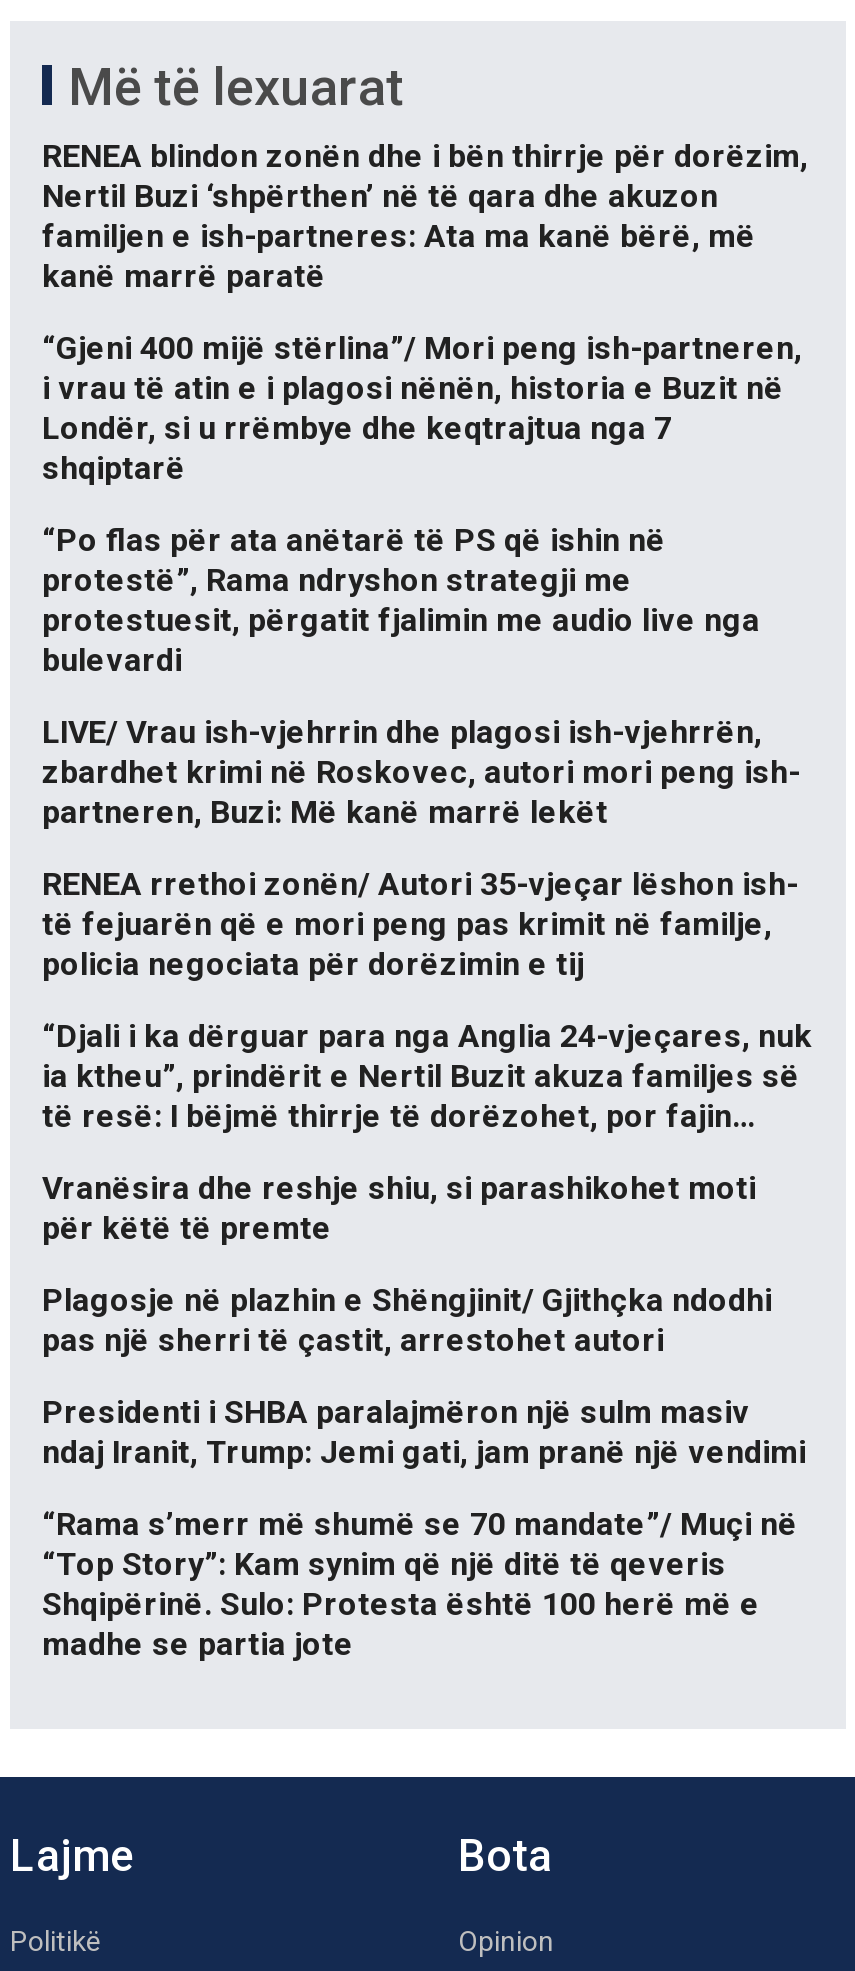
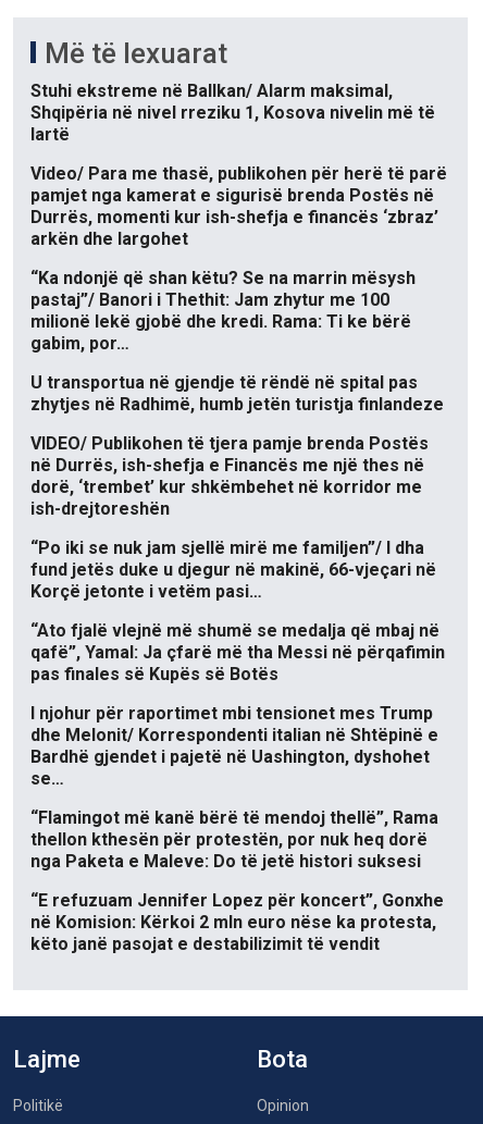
[42,137,808,295] RENEA blindon zonën dhe i bën thirrje për dorëzim, | Nertil Buzi ‘shpërthen’ në të qara dhe akuzon | familjen e ish-partneres: Ata ma kanë bërë, më | kanë marrë paratë -> [30,81,435,145] Stuhi ekstreme në Ballkan/ Alarm maksimal, | Shqipëria në nivel rreziku 1, Kosova nivelin më të | lartë
[42,329,802,487] “Gjeni 400 mijë stërlina”/ Mori peng ish-partneren, | i vrau të atin e i plagosi nënën, historia e Buzit në | Londër, si u rrëmbye dhe keqtrajtua nga 7 | shqiptarë -> [30,164,447,250] Video/ Para me thasë, publikohen për herë të parë | pamjet nga kamerat e sigurisë brenda Postës në | Durrës, momenti kur ish-shefja e financës ‘zbraz’ | arkën dhe largohet
[42,521,760,679] “Po flas për ata anëtarë të PS që ishin në | protestë”, Rama ndryshon strategji me | protestuesit, përgatit fjalimin me audio live nga | bulevardi -> [30,268,416,354] “Ka ndonjë që shan këtu? Se na marrin mësysh | pastaj”/ Banori i Thethit: Jam zhytur me 100 | milionë lekë gjobë dhe kredi. Rama: Ti ke bërë | gabim, por…
[42,713,800,831] LIVE/ Vrau ish-vjehrrin dhe plagosi ish-vjehrrën, | zbardhet krimi në Roskovec, autori mori peng ish- | partneren, Buzi: Më kanë marrë lekët -> [30,373,444,415] U transportua në gjendje të rëndë në spital pas | zhytjes në Radhimë, humb jetën turistja finlandeze
[42,865,798,983] RENEA rrethoi zonën/ Autori 35-vjeçar lëshon ish- | të fejuarën që e mori peng pas krimit në familje, | policia negociata për dorëzimin e tij -> [30,433,429,519] VIDEO/ Publikohen të tjera pamje brenda Postës | në Durrës, ish-shefja e Financës me një thes në | dorë, ‘trembet’ kur shkëmbehet në korridor me | ish-drejtoreshën
[42,1017,812,1135] “Djali i ka dërguar para nga Anglia 24-vjeçares, nuk | ia ktheu”, prindërit e Nertil Buzit akuza familjes së | të resë: I bëjmë thirrje të dorëzohet, por fajin… -> [30,538,436,602] “Po iki se nuk jam sjellë mirë me familjen”/ I dha | fund jetës duke u djegur në makinë, 66-vjeçari në | Korçë jetonte i vetëm pasi…
[42,1169,756,1247] Vranësira dhe reshje shiu, si parashikohet moti | për këtë të premte -> [30,621,445,685] “Ato fjalë vlejnë më shumë se medalja që mbaj në | qafë”, Yamal: Ja çfarë më tha Messi në përqafimin | pas finales së Kupës së Botës
[42,1281,772,1359] Plagosje në plazhin e Shëngjinit/ Gjithçka ndodhi | pas një sherri të çastit, arrestohet autori -> [30,703,438,789] I njohur për raportimet mbi tensionet mes Trump | dhe Melonit/ Korrespondenti italian në Shtëpinë e | Bardhë gjendet i pajetë në Uashington, dyshohet | se…
[42,1393,806,1471] Presidenti i SHBA paralajmëron një sulm masiv | ndaj Iranit, Trump: Jemi gati, jam pranë një vendimi -> [30,808,438,872] “Flamingot më kanë bërë të mendoj thellë”, Rama | thellon kthesën për protestën, por nuk heq dorë | nga Paketa e Maleve: Do të jetë histori suksesi
[42,1505,798,1663] “Rama s’merr më shumë se 70 mandate”/ Muçi në | “Top Story”: Kam synim që një ditë të qeveris | Shqipërinë. Sulo: Protesta është 100 herë më e | madhe se partia jote -> [30,890,444,955] “E refuzuam Jennifer Lopez për koncert”, Gonxhe | në Komision: Kërkoi 2 mln euro nëse ka protesta, | këto janë pasojat e destabilizimit të vendit

